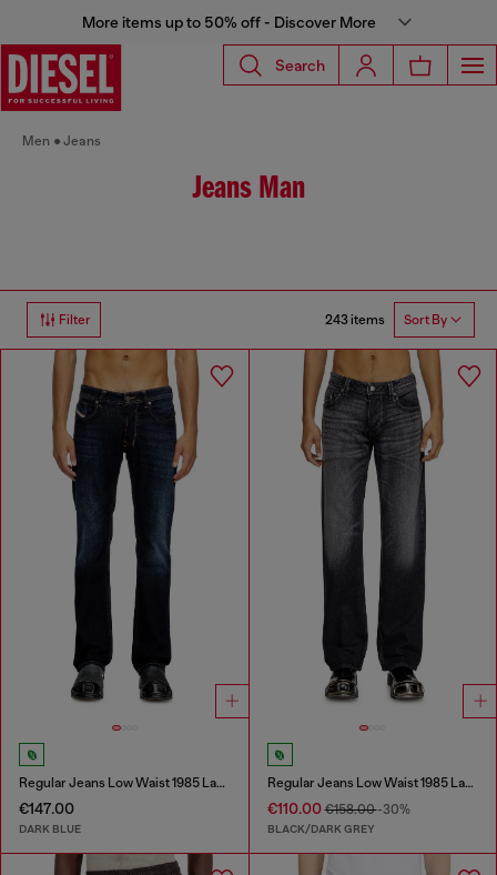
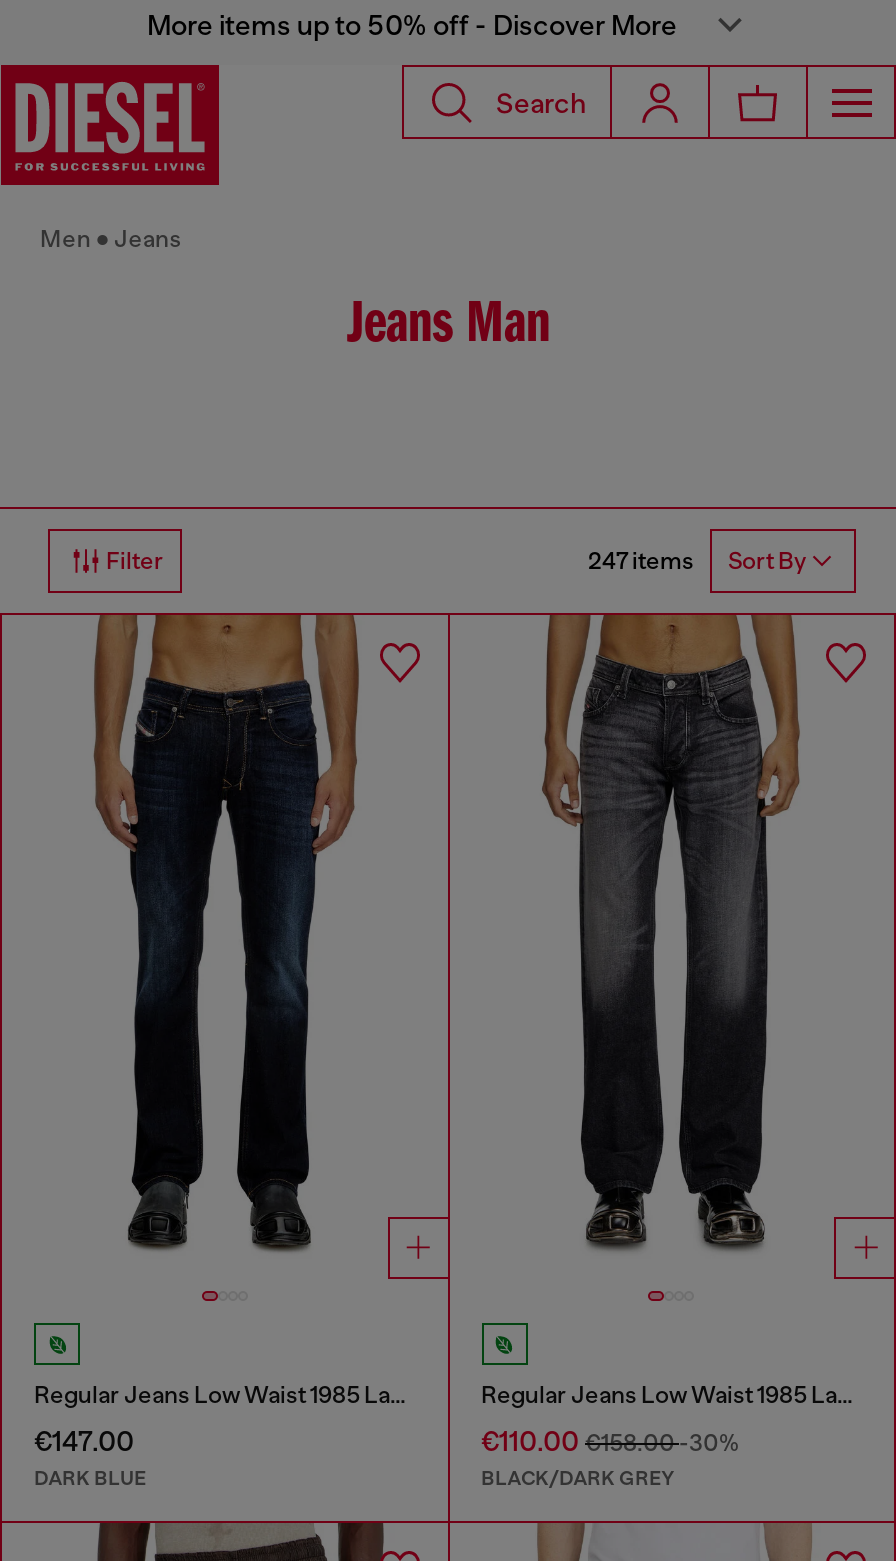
[325,312,447,328] 243 items Sort By -> [588,547,806,576] 247 items Sort By

